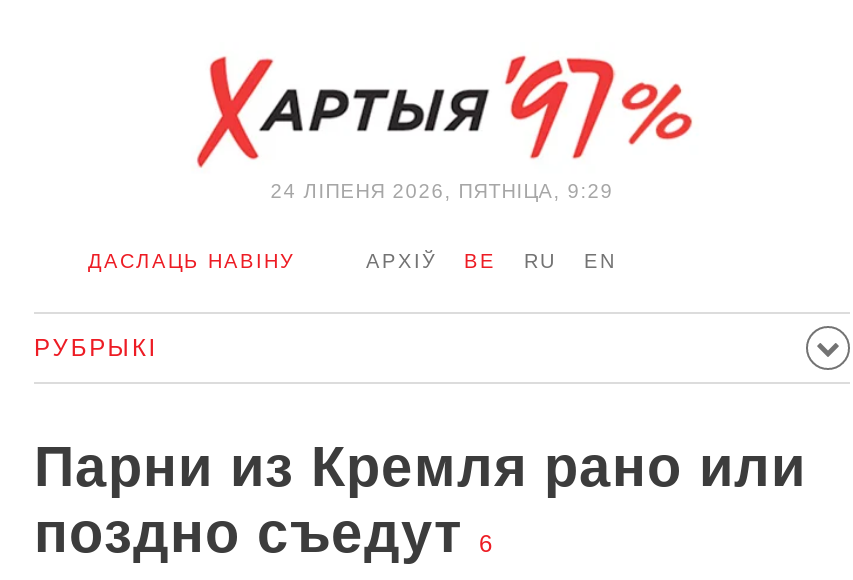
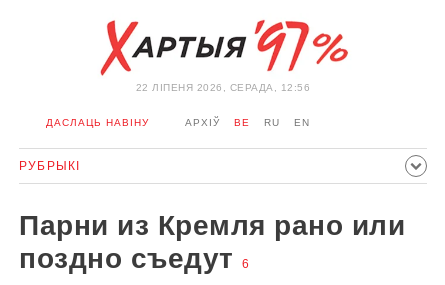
[270,180,614,202] 24 ЛIПЕНЯ 2026, ПЯТНІЦА, 9:29 -> [136,82,310,93] 22 ЛIПЕНЯ 2026, СЕРАДА, 12:56

